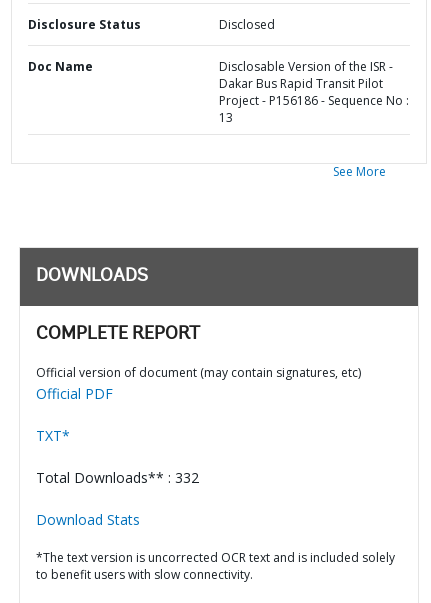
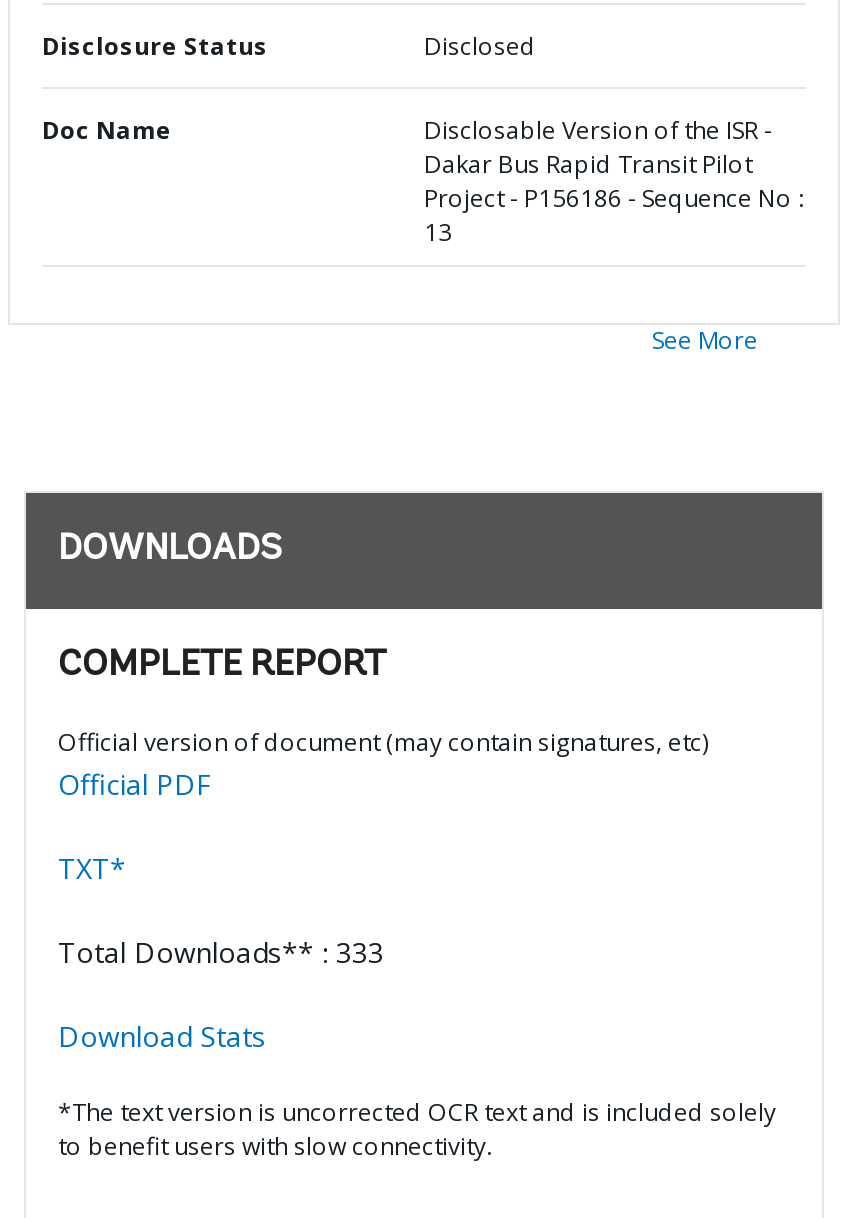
[36,468,199,487] Total Downloads** : 332 -> [58,933,384,971] Total Downloads** : 333

